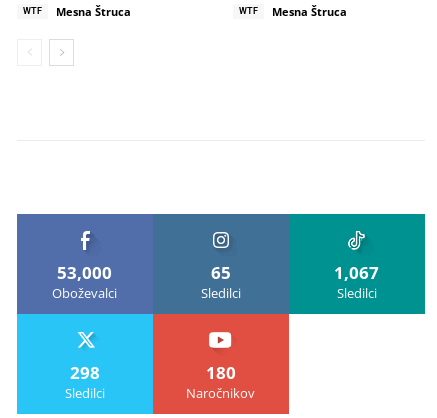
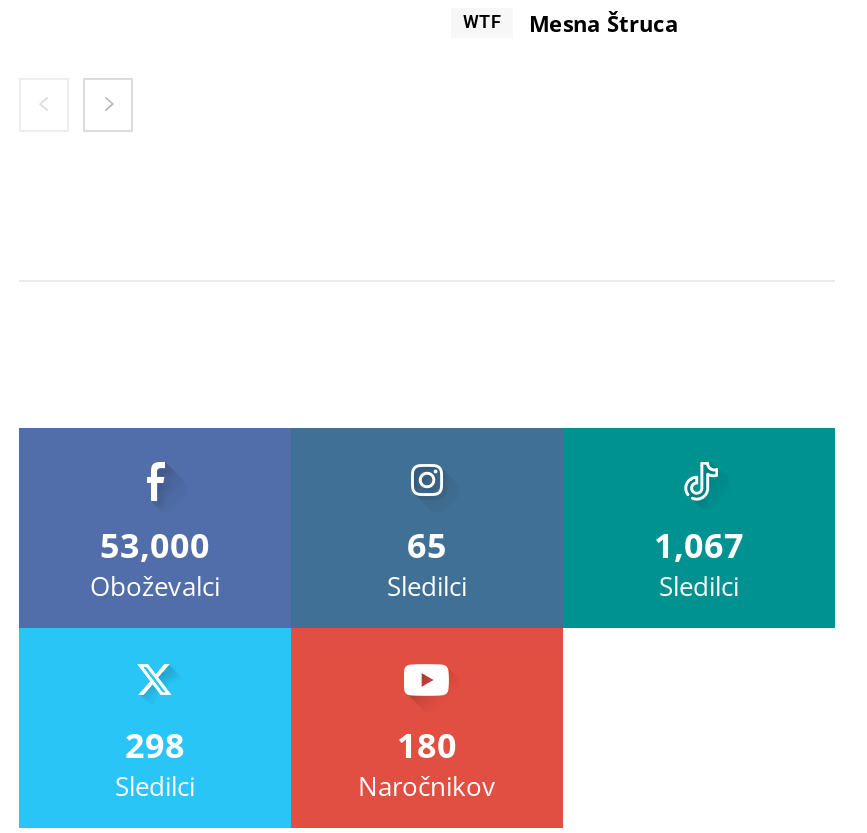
[23,4,131,19] WTF | Mesna Štruca -> none

